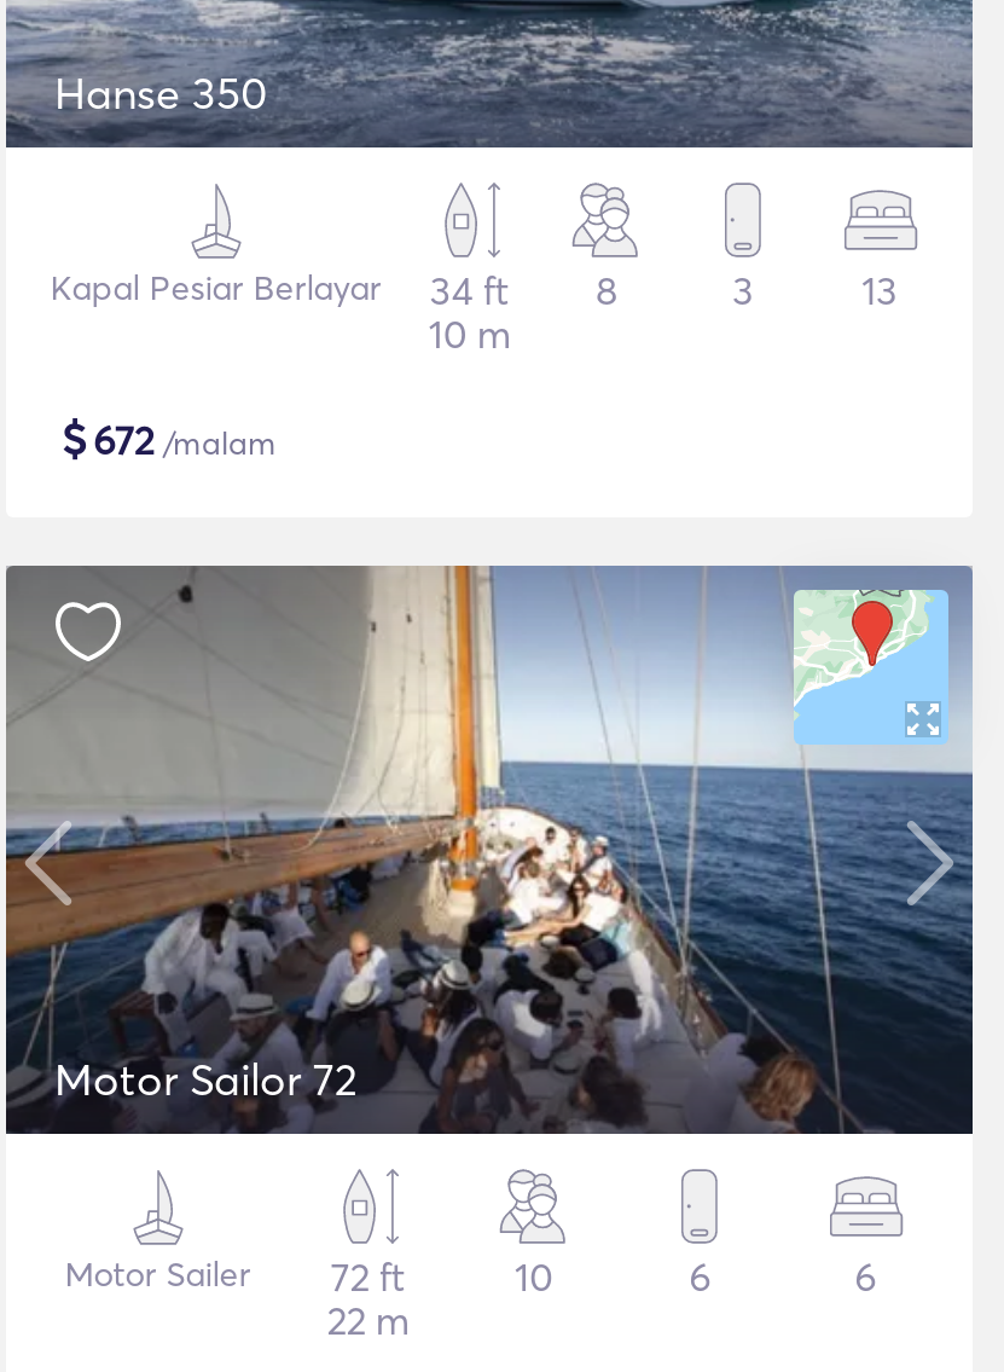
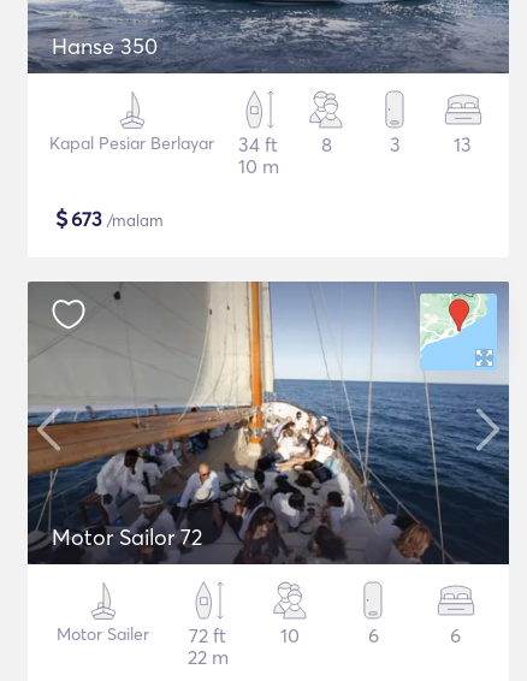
[62,411,277,467] $672 /malam -> [55,205,164,232] $673 /malam

